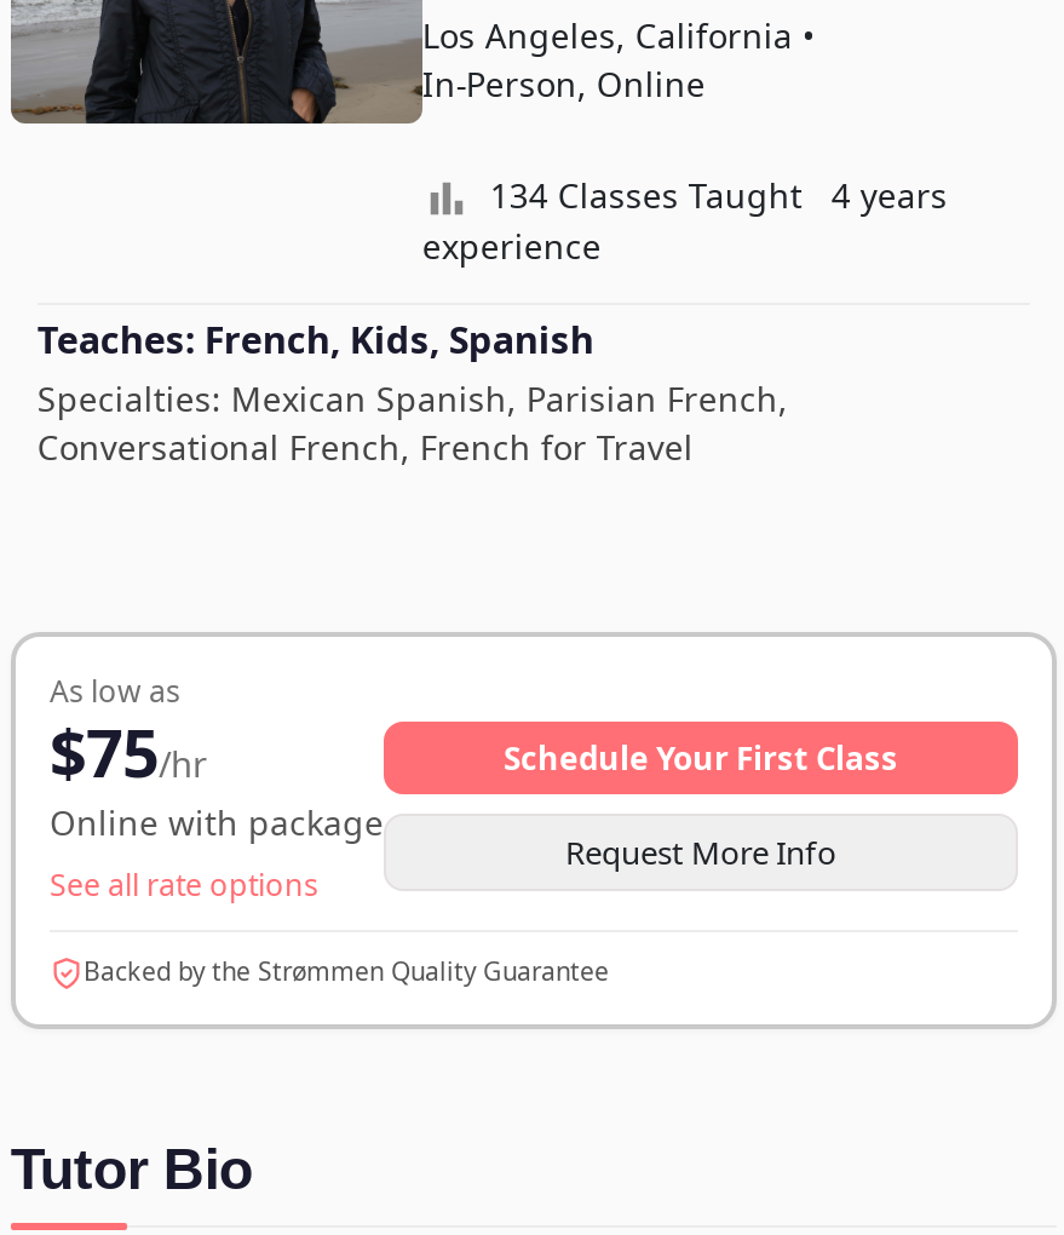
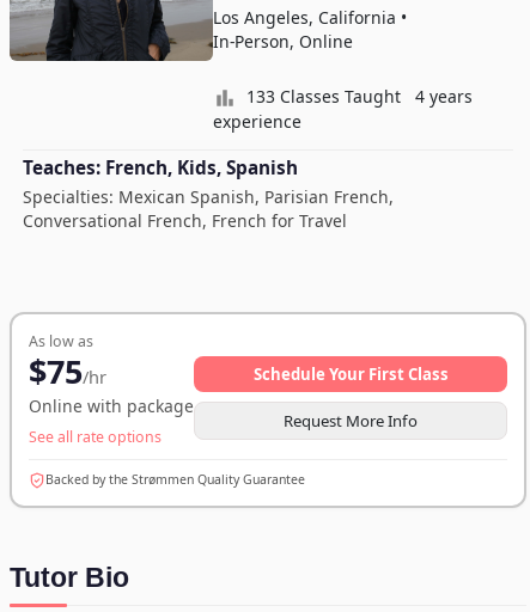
[471,172,948,218] 134 Classes Taught 4 years -> [237,85,472,108] 133 Classes Taught 4 years

